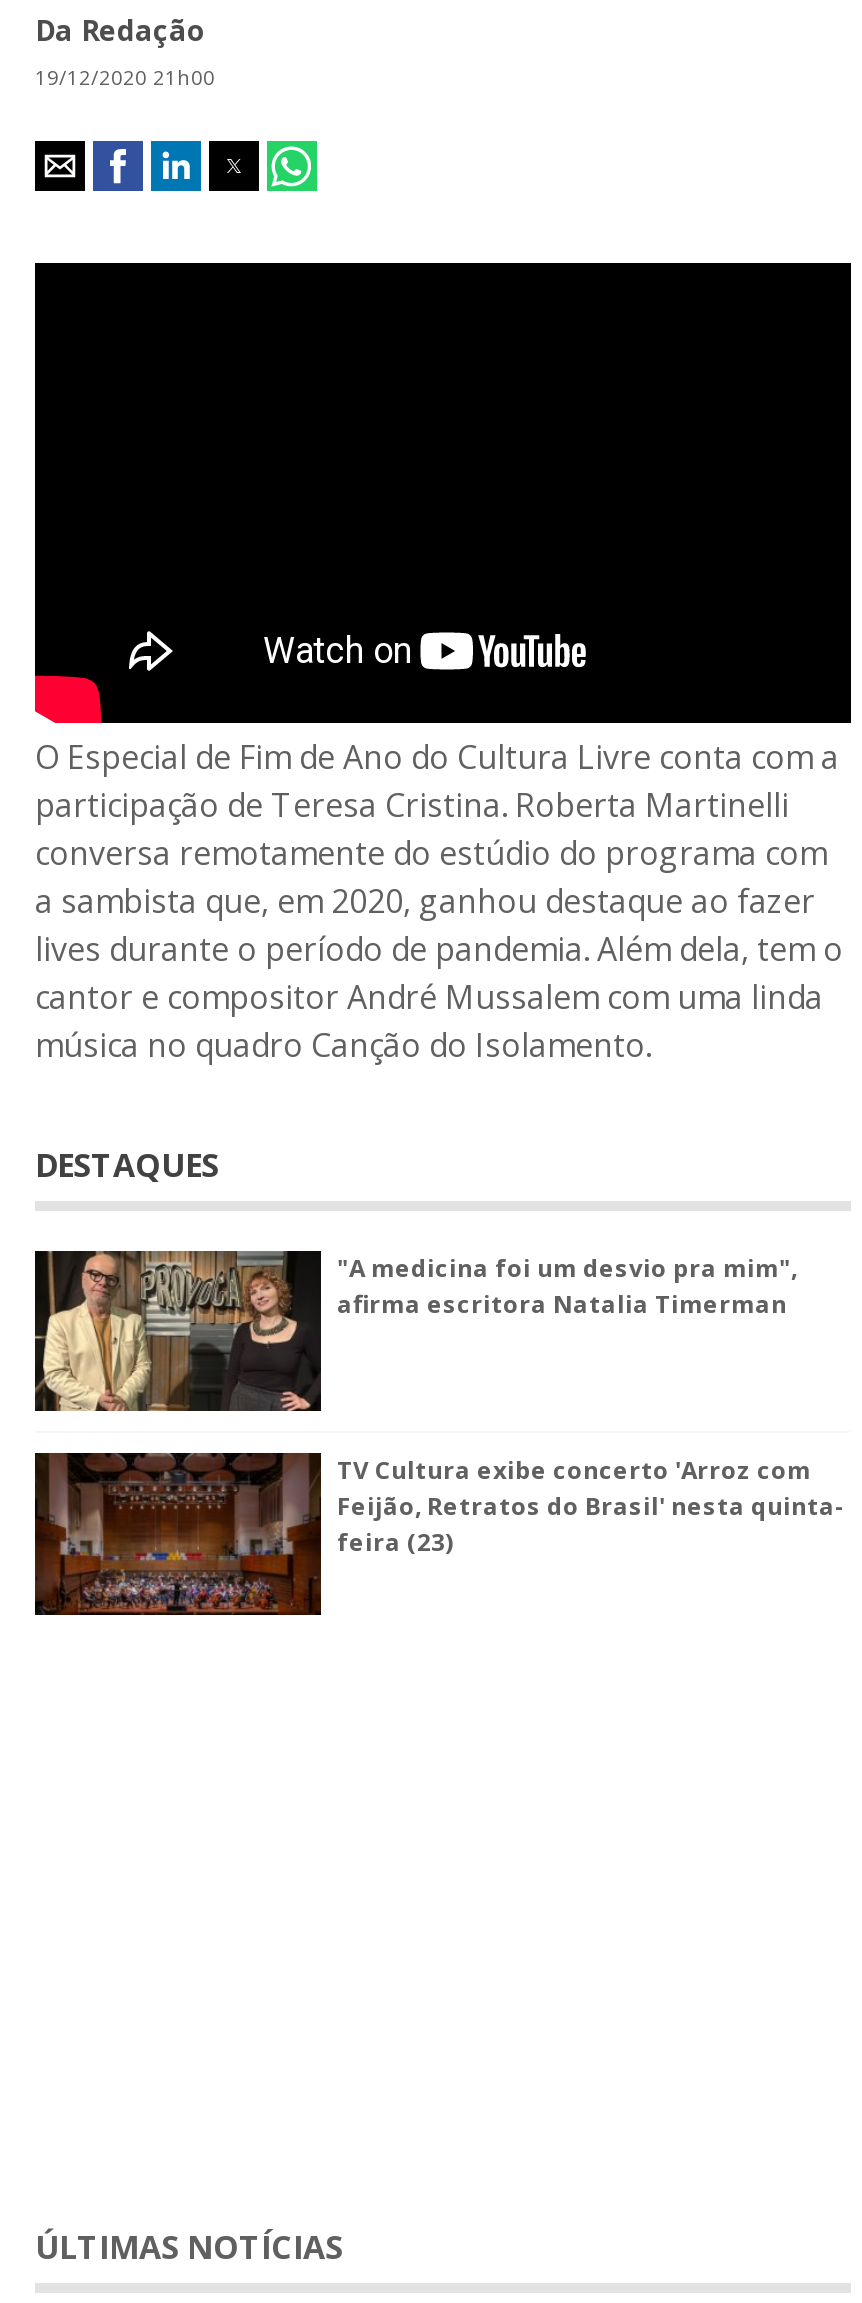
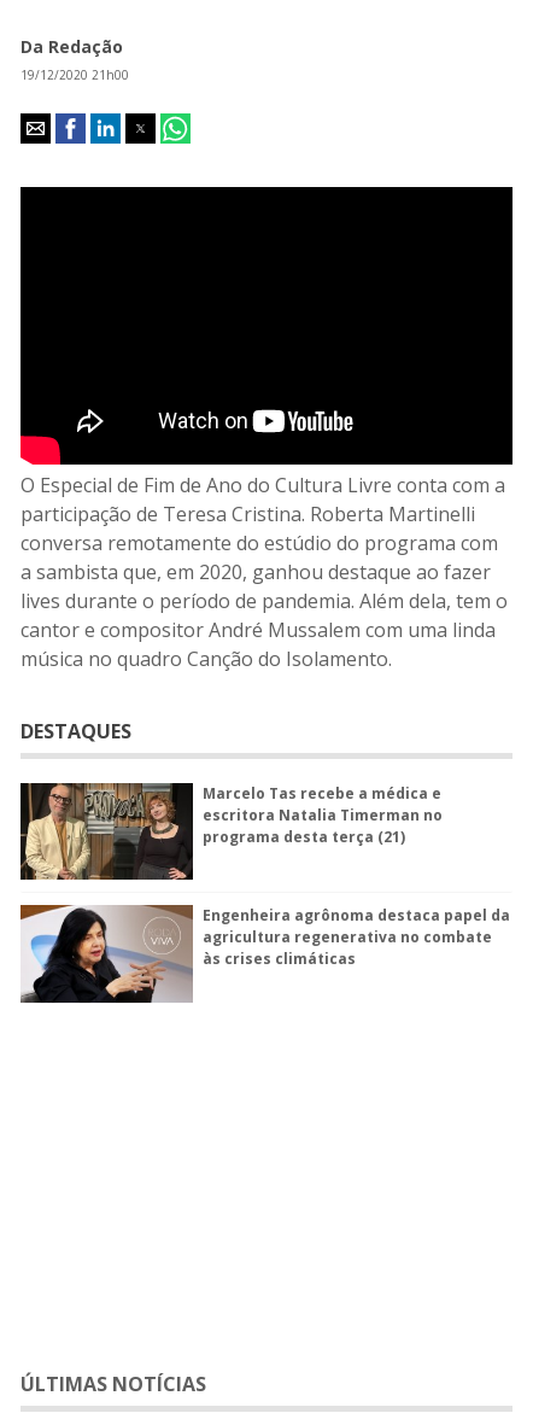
[337,1250,797,1320] "A medicina foi um desvio pra mim", | afirma escritora Natalia Timerman -> [203,783,443,846] Marcelo Tas recebe a médica e | escritora Natalia Timerman no | programa desta terça (21)
[33,1451,845,1617] [image] | TV Cultura exibe concerto 'Arroz com | Feijão, Retratos do Brasil' nesta quinta- | feira (23) -> [19,904,510,1003] [image] | Engenheira agrônoma destaca papel da | agricultura regenerativa no combate | às crises climáticas

